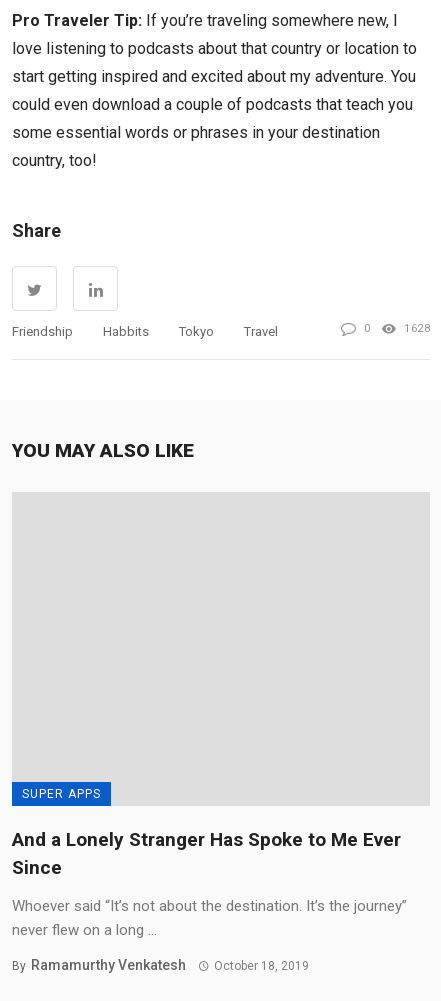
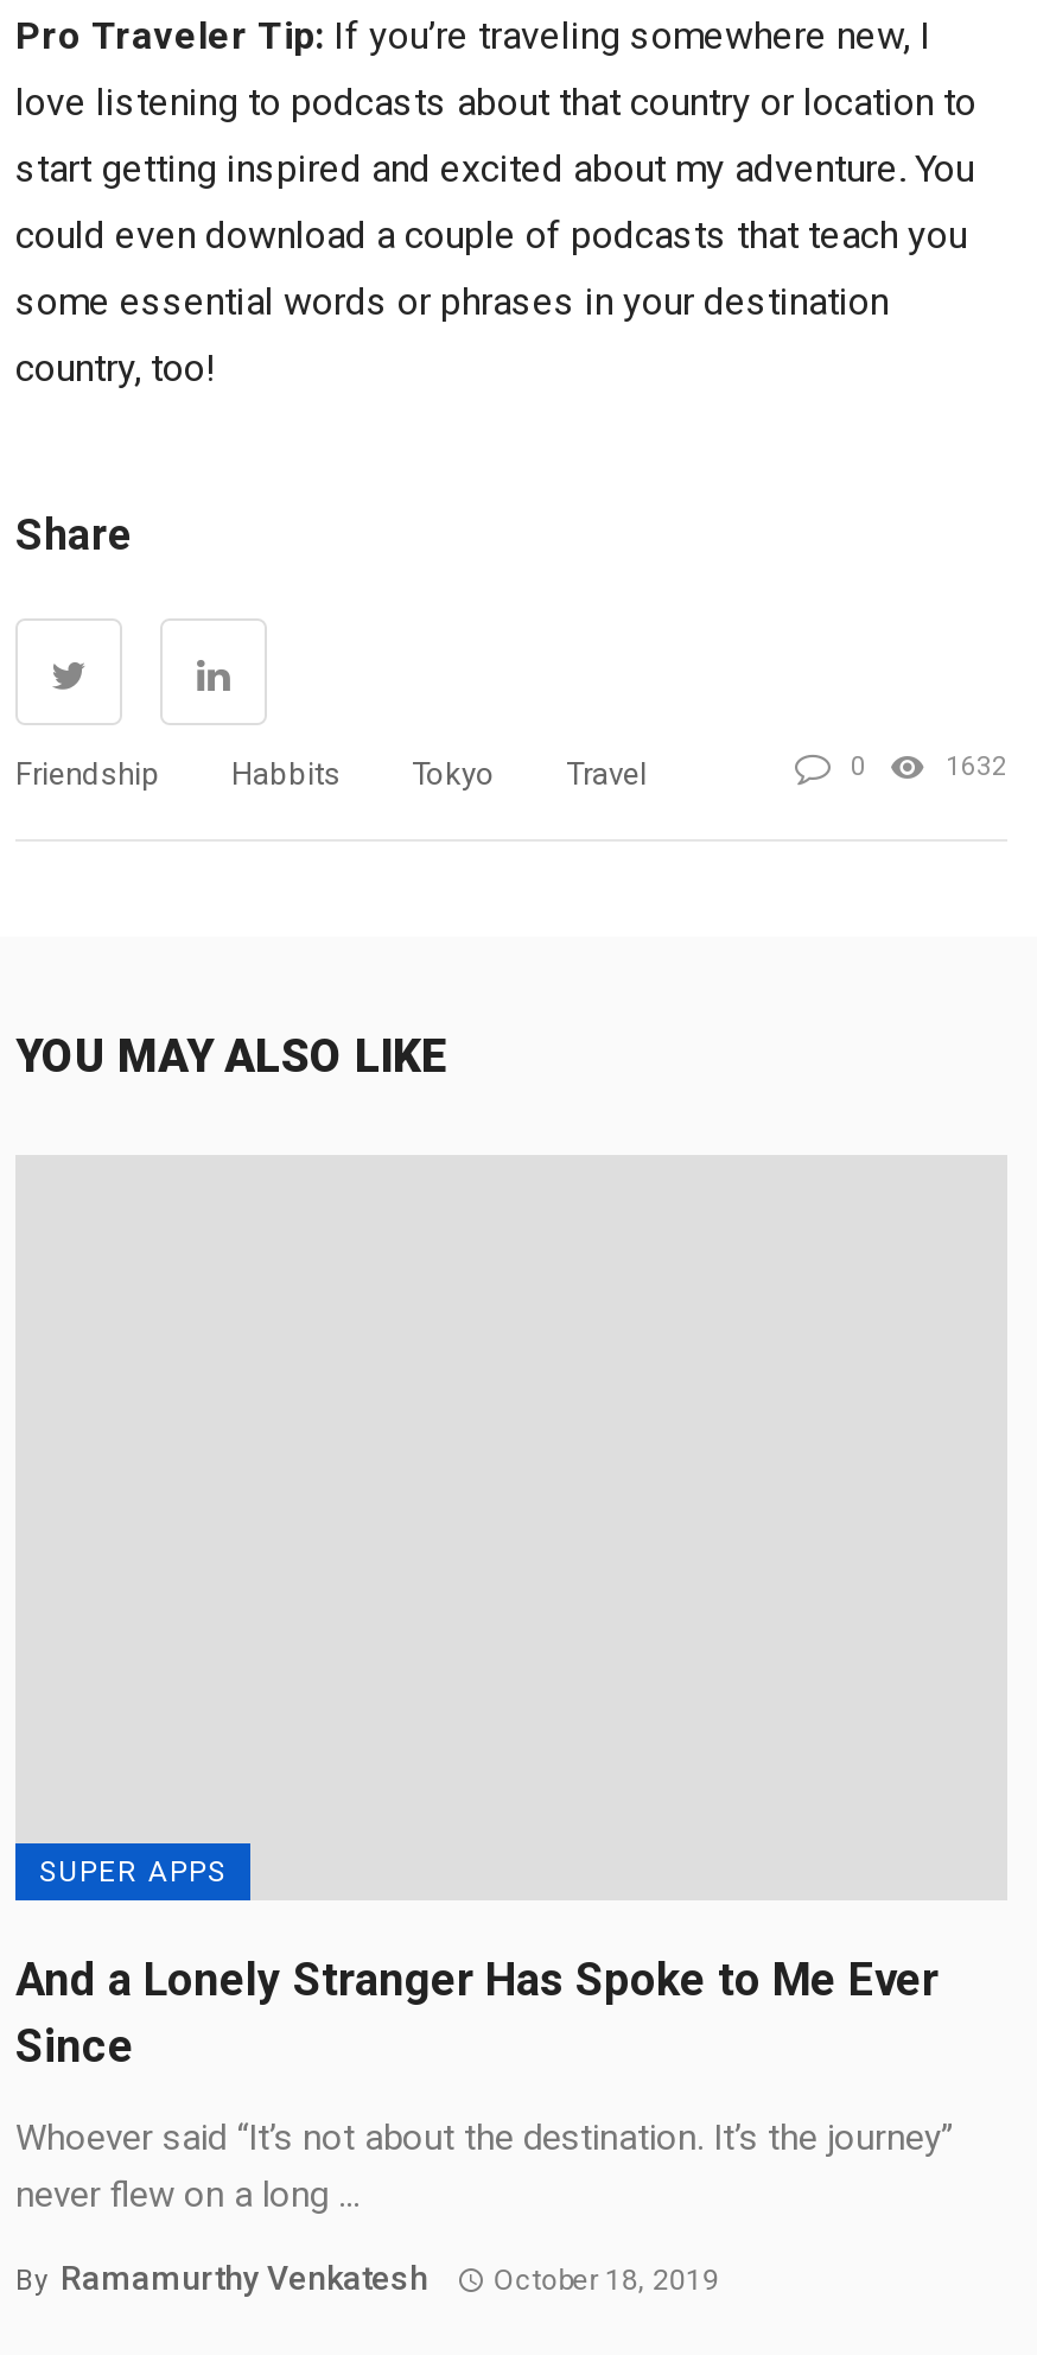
[404,322,430,335] 1628 -> [946,752,1007,783] 1632

